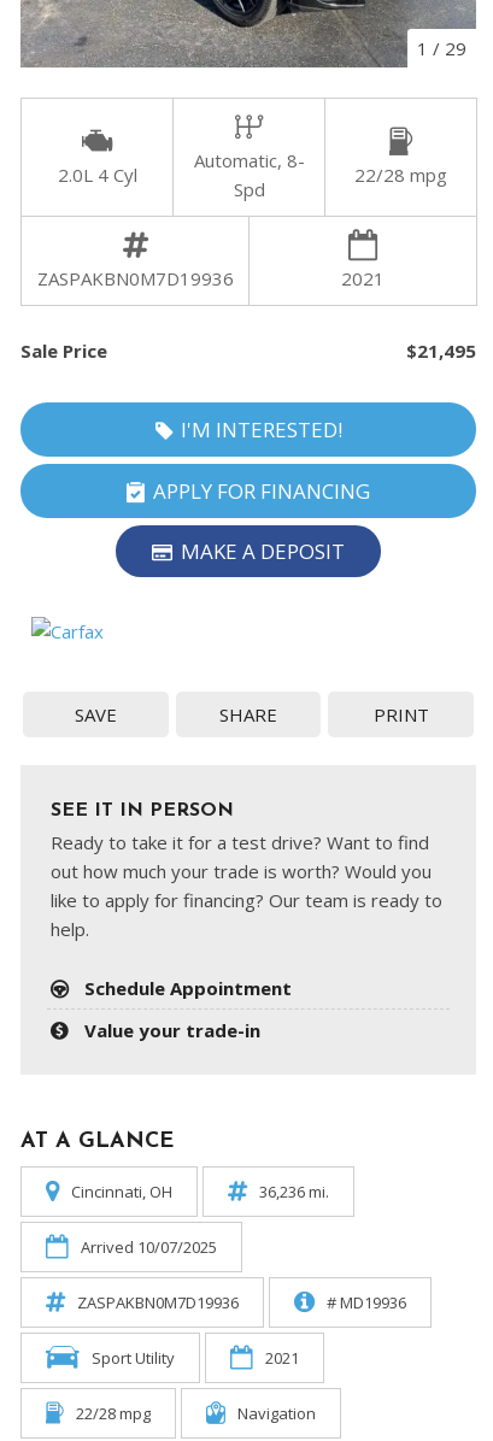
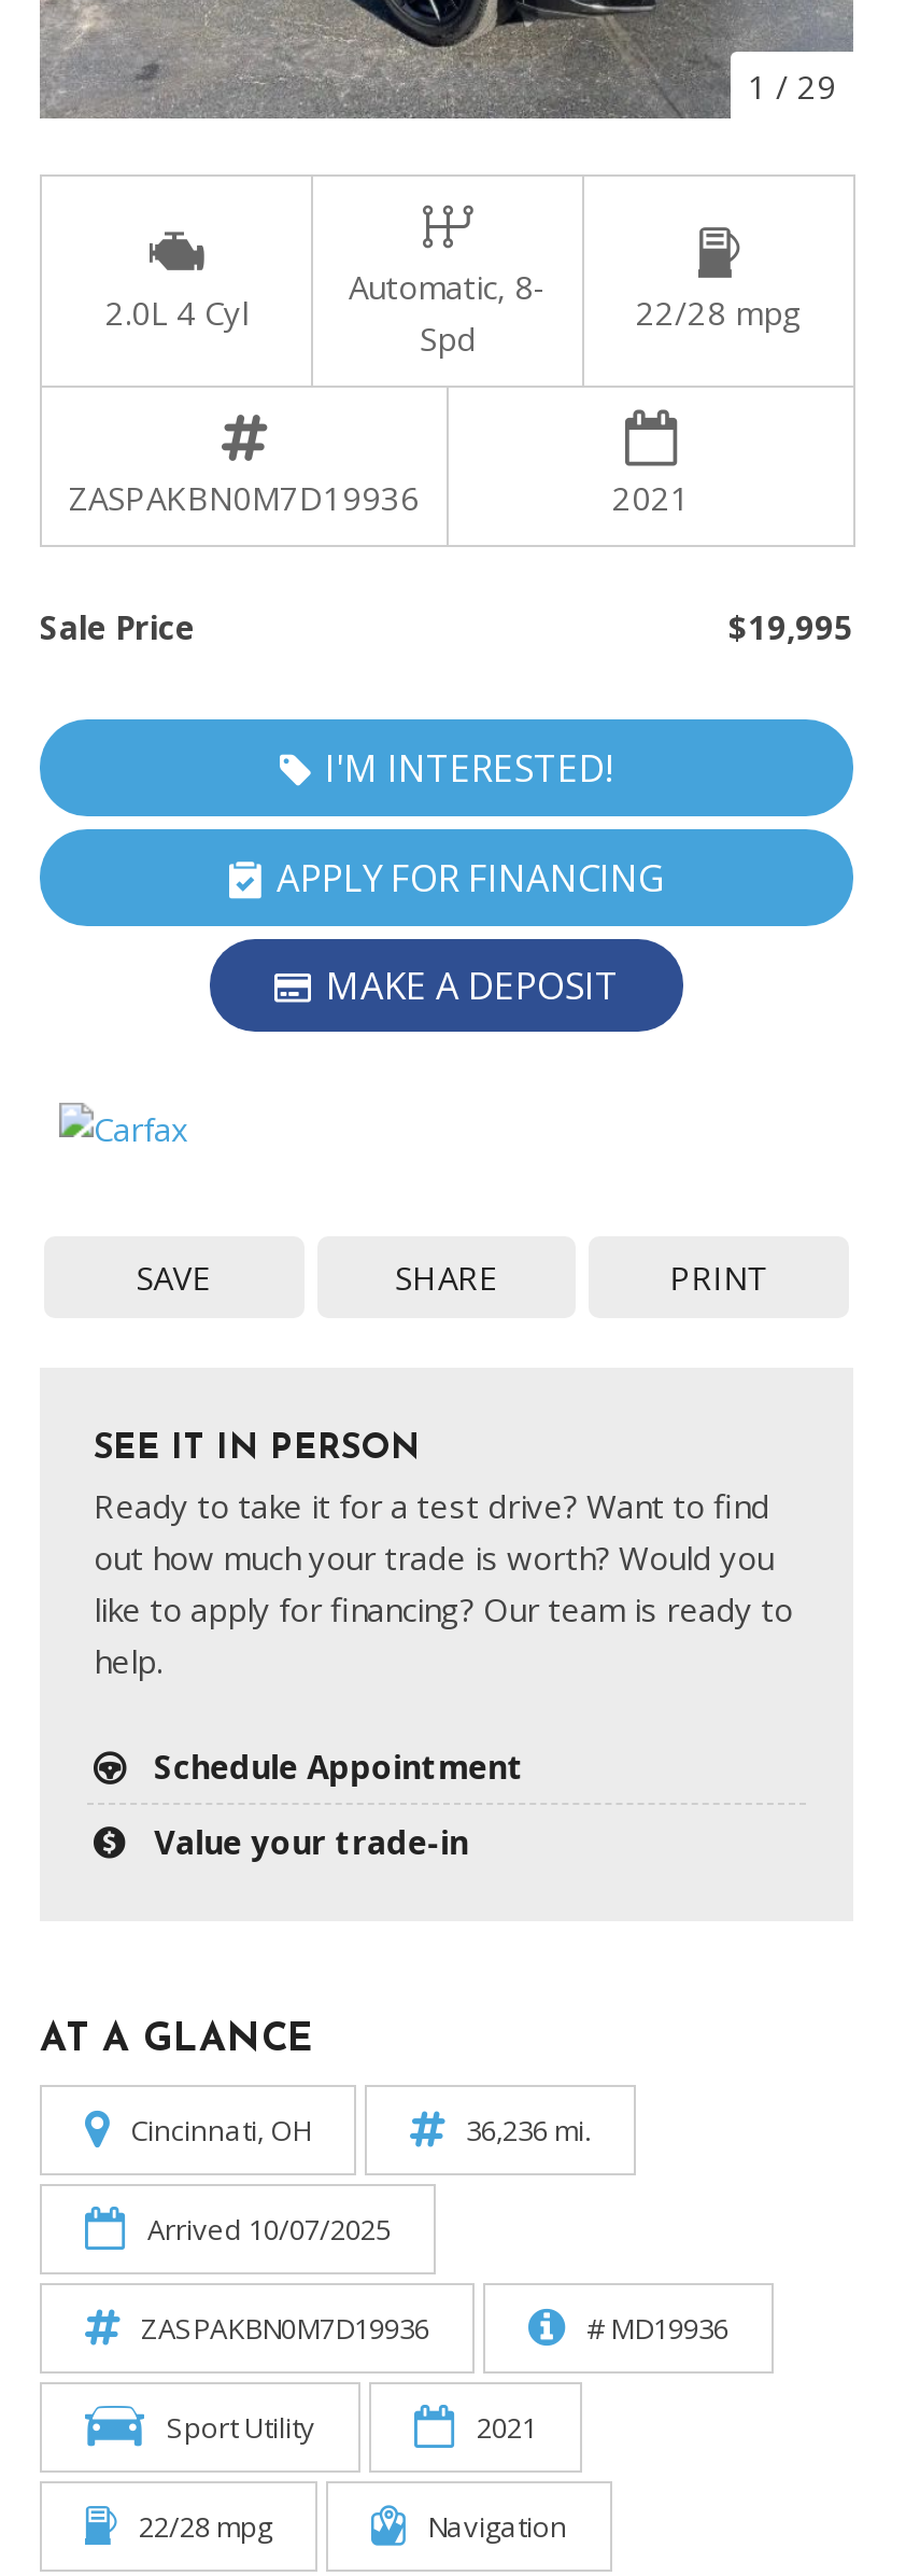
[406,338,476,362] $21,495 -> [728,604,853,647] $19,995

